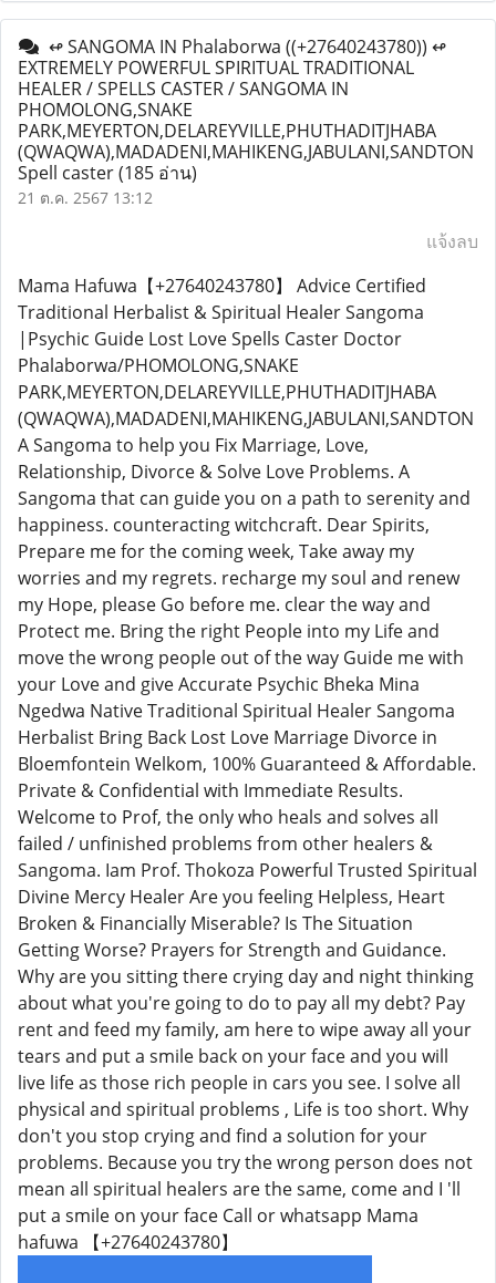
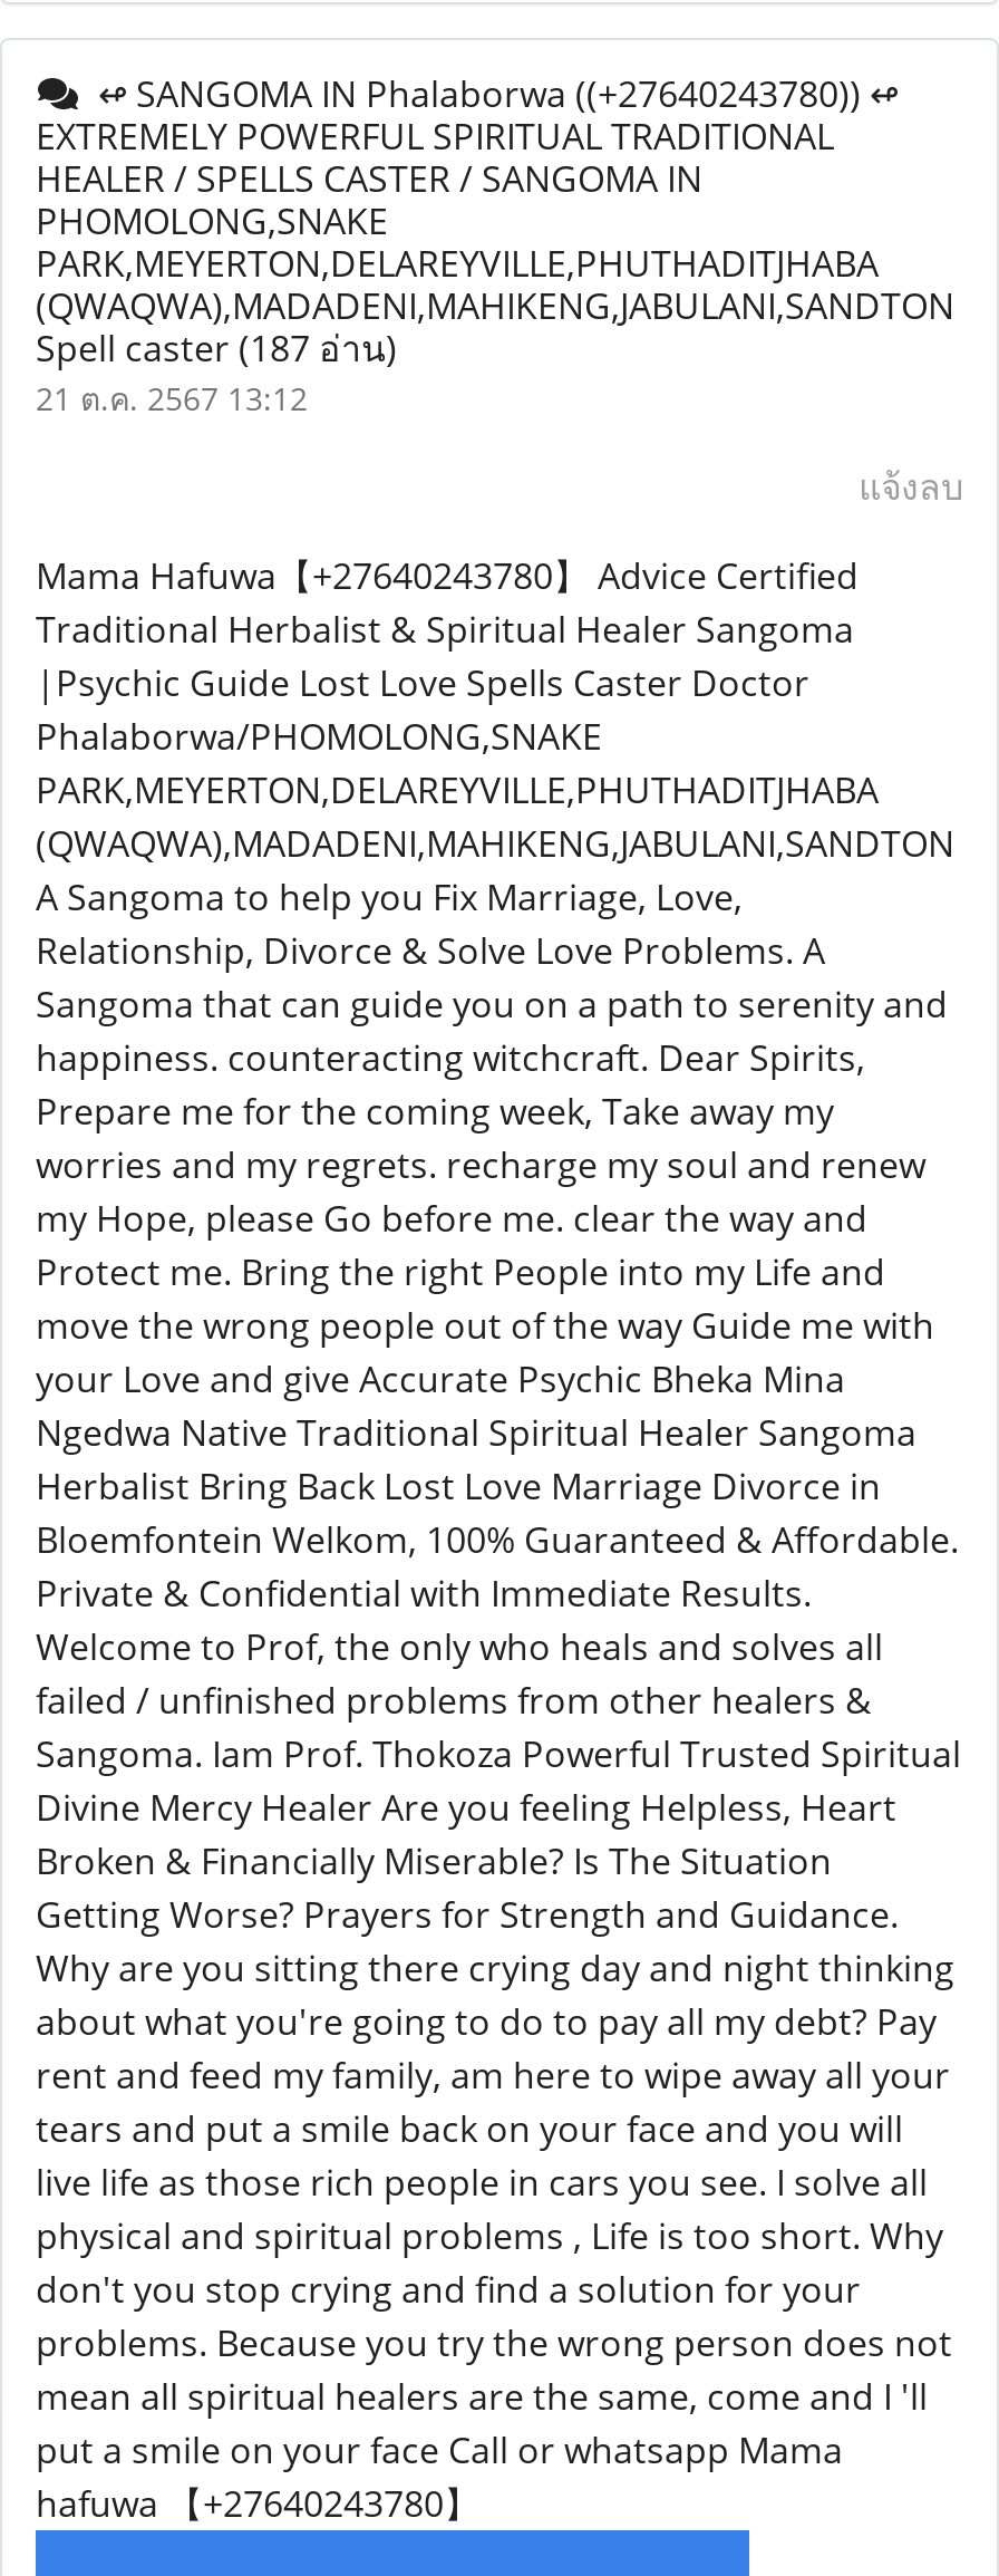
[18,161,197,185] Spell caster (185 อ่าน) -> [36,324,397,373] Spell caster (187 อ่าน)

